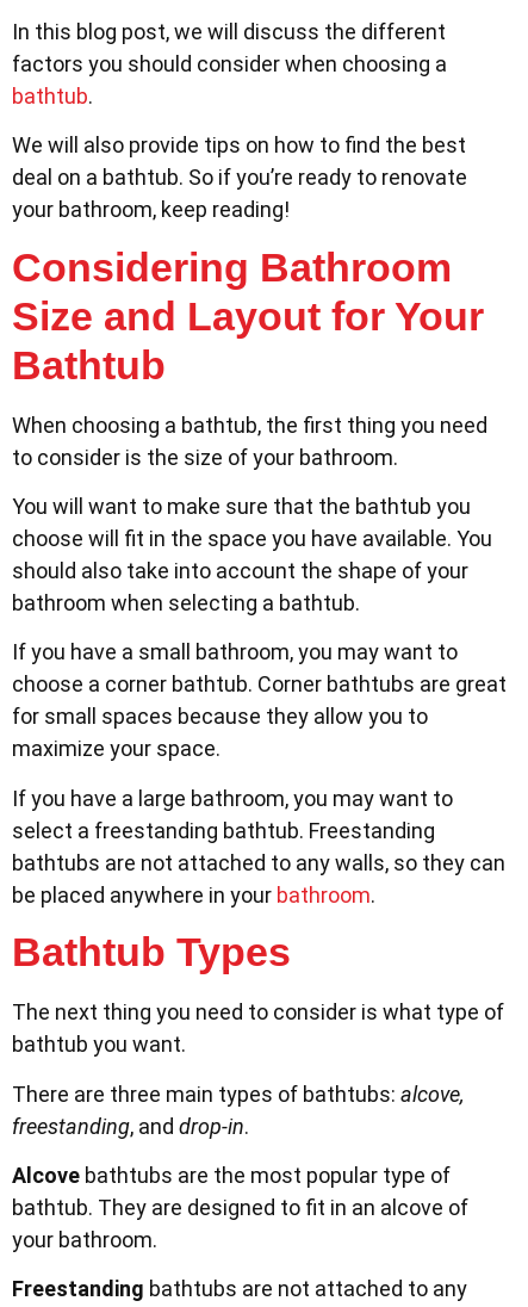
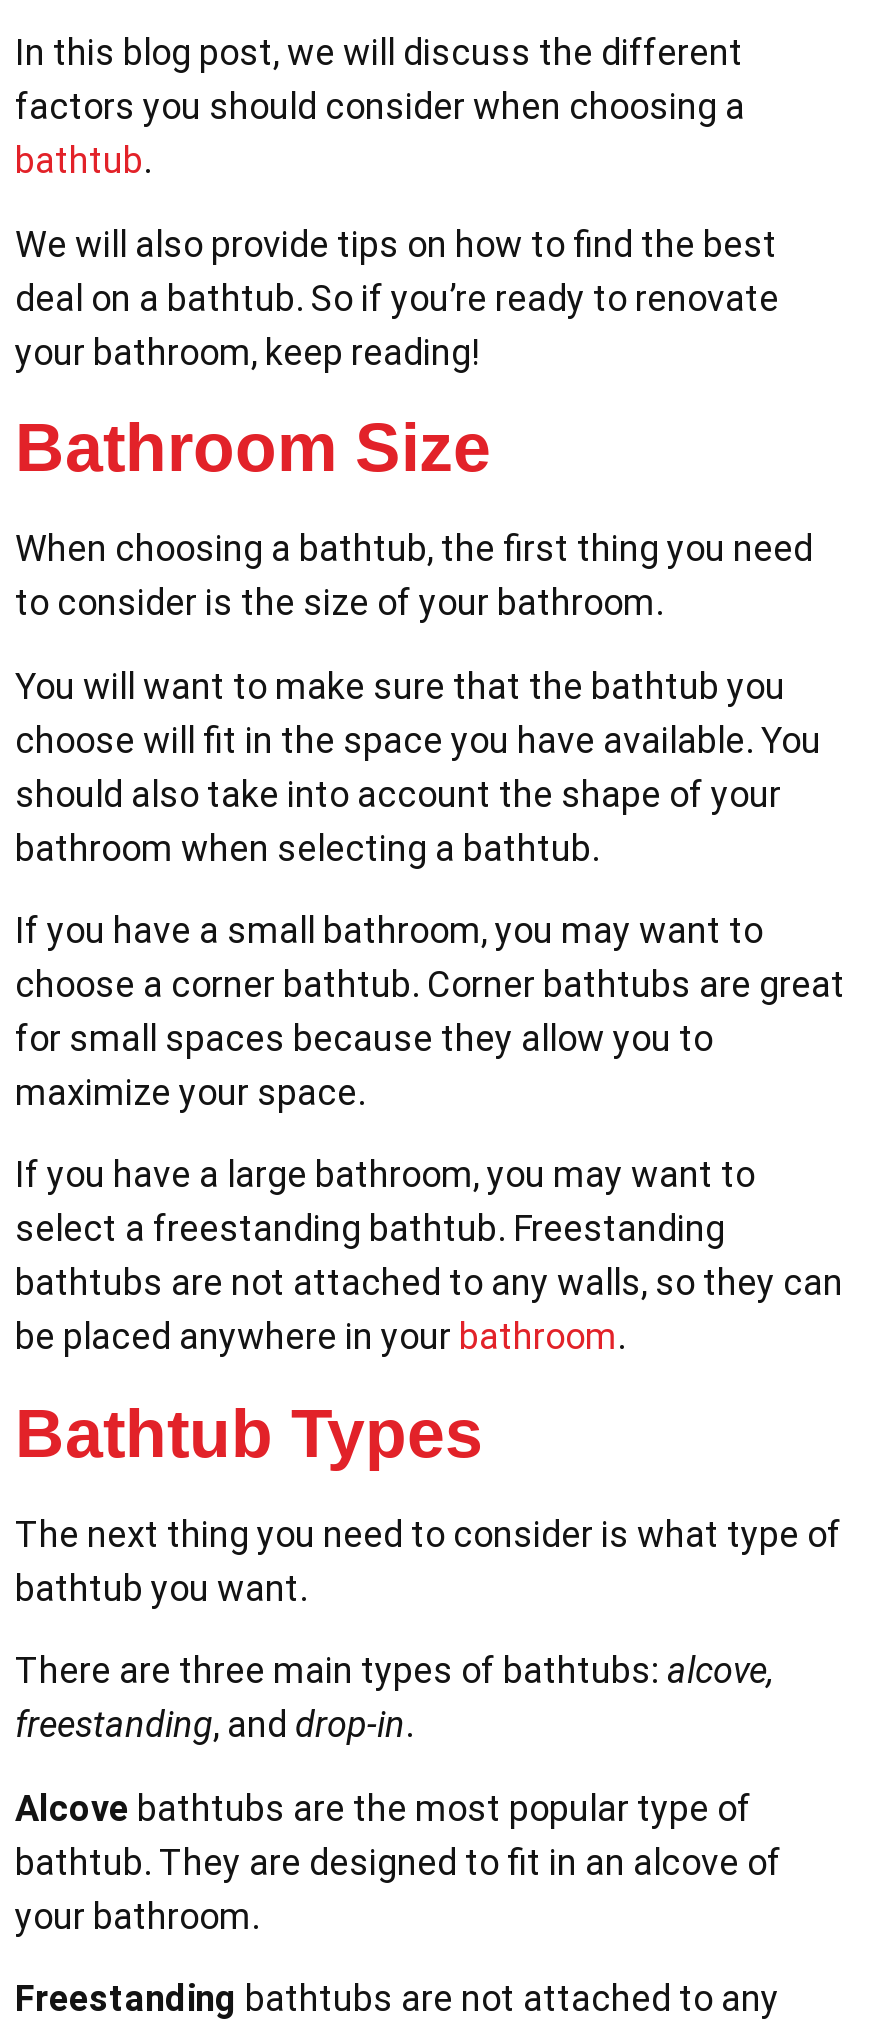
[12,244,484,387] Considering Bathroom | Size and Layout for Your | Bathtub -> [15,409,491,485] Bathroom Size

